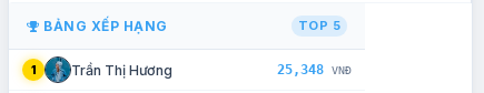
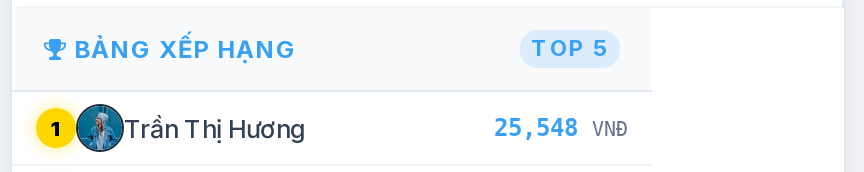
[277,61,352,77] 25,348 VNĐ -> [494,113,628,141] 25,548 VNĐ

